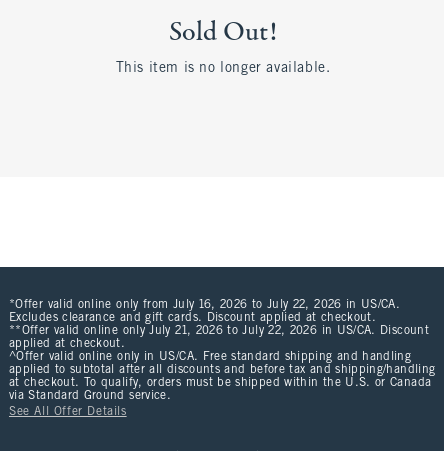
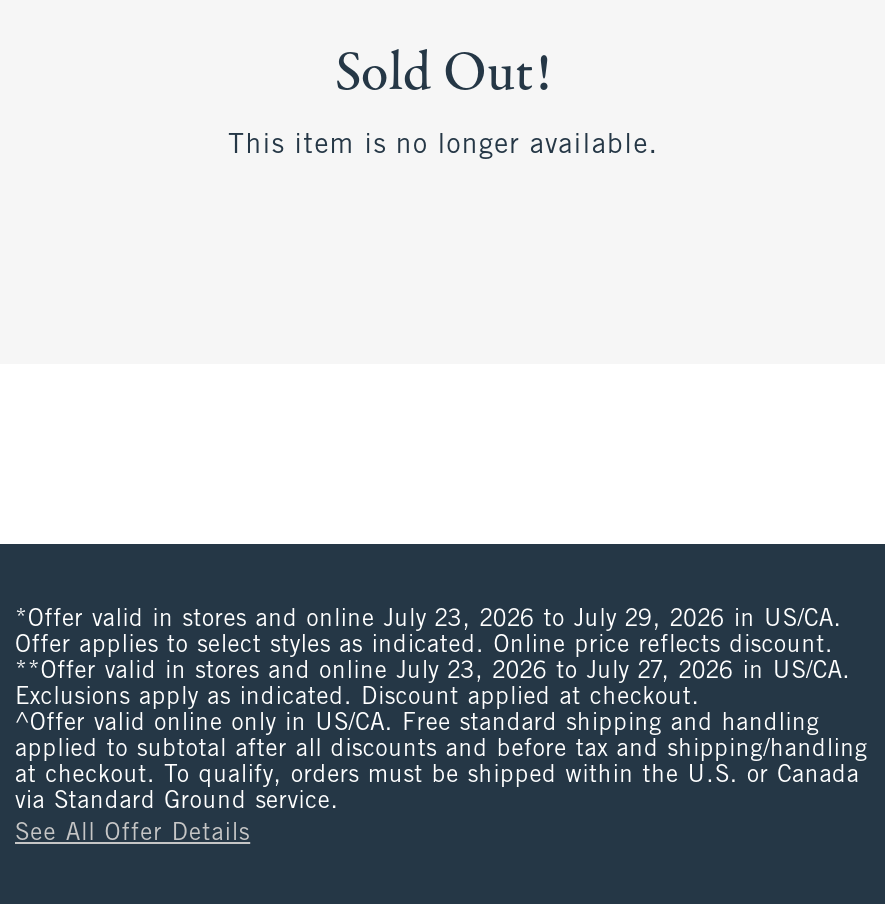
[9,299,429,350] *Offer valid online only from July 16, 2026 to July 22, 2026 in US/CA. | Excludes clearance and gift cards. Discount applied at checkout. | **Offer valid online only July 21, 2026 to July 22, 2026 in US/CA. Discount | applied at checkout. -> [15,608,851,710] *Offer valid in stores and online July 23, 2026 to July 29, 2026 in US/CA. | Offer applies to select styles as indicated. Online price reflects discount. | **Offer valid in stores and online July 23, 2026 to July 27, 2026 in US/CA. | Exclusions apply as indicated. Discount applied at checkout.

